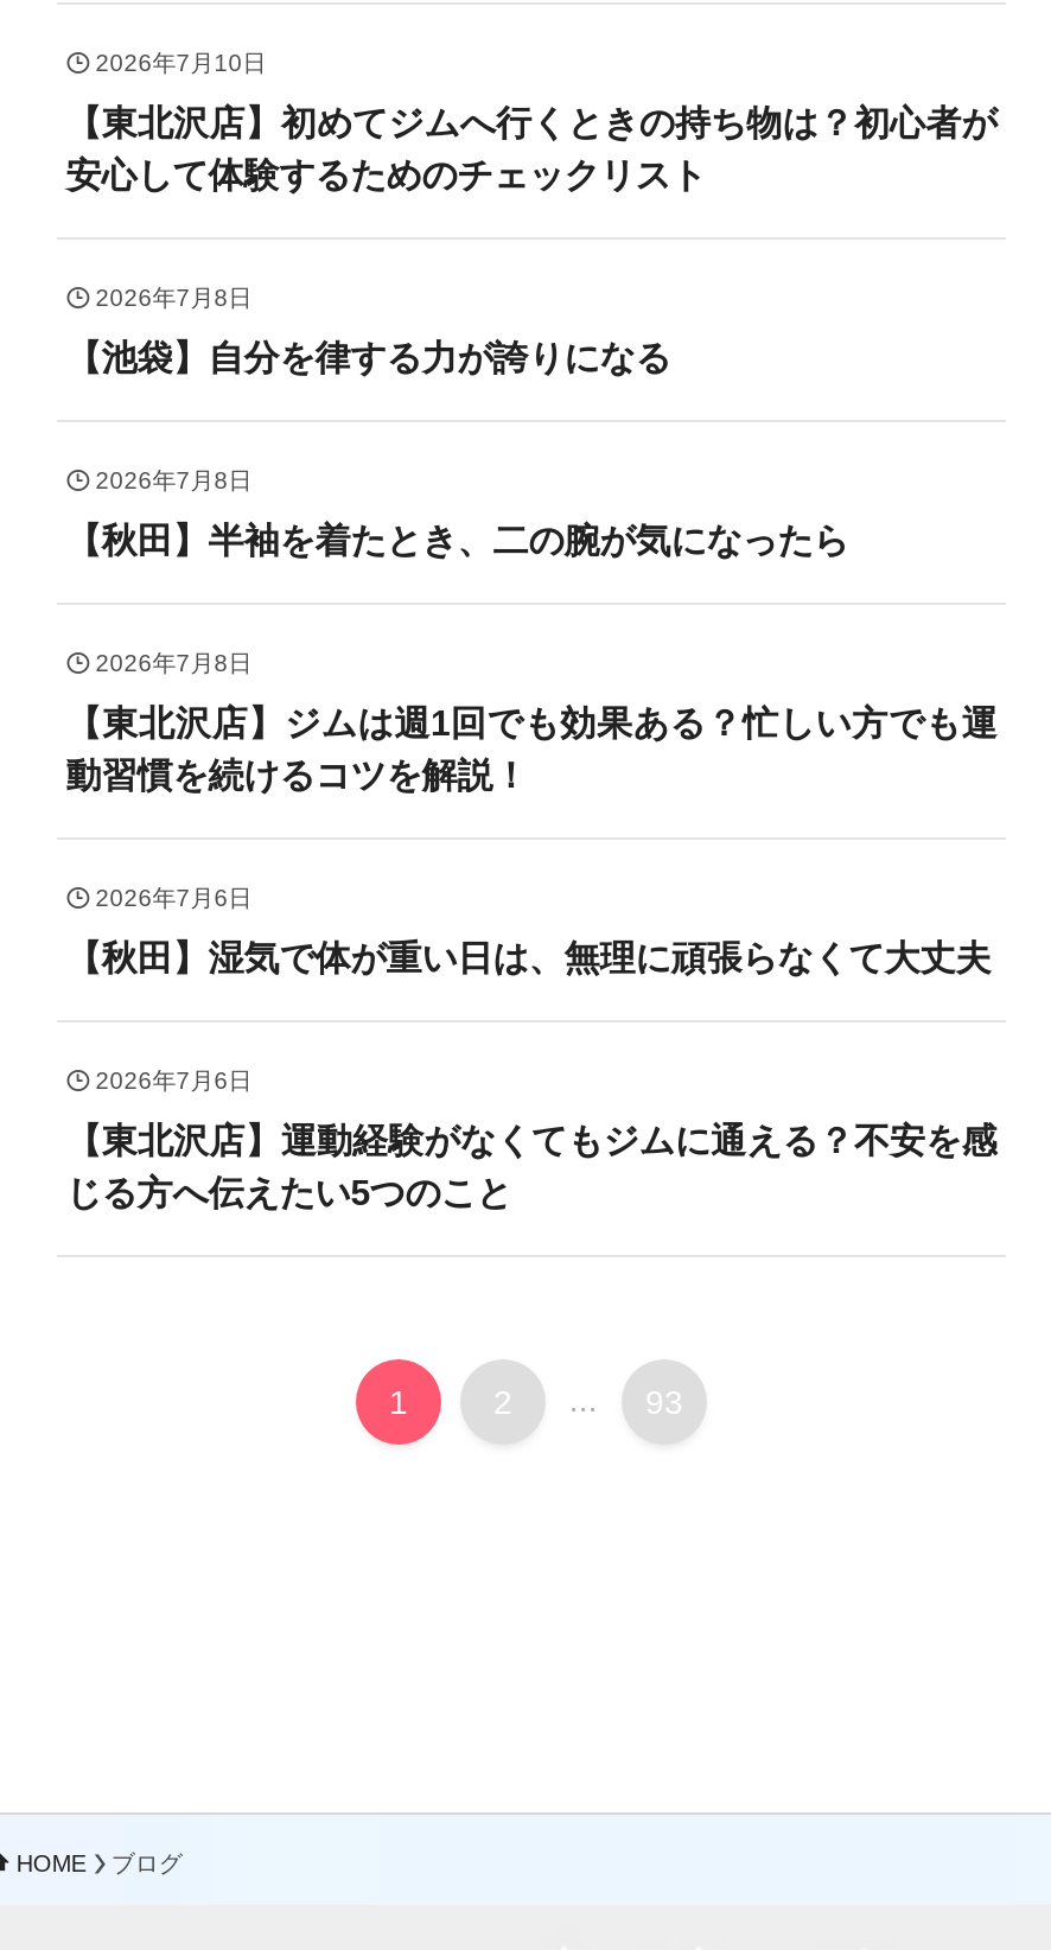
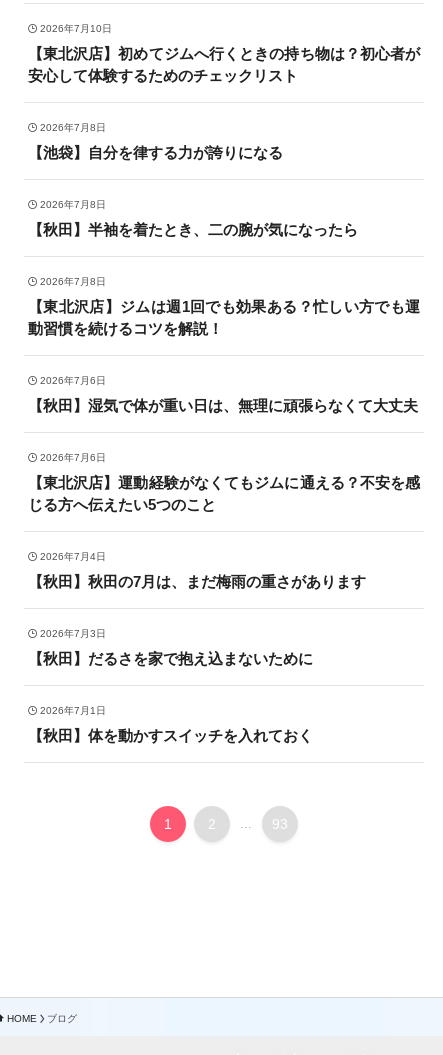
none -> [28,551,366,744] 2026年7月4日 | 【秋田】秋田の7月は、まだ梅雨の重さがあります | 2026年7月3日 | 【秋田】だるさを家で抱え込まないために | 2026年7月1日 | 【秋田】体を動かすスイッチを入れておく

